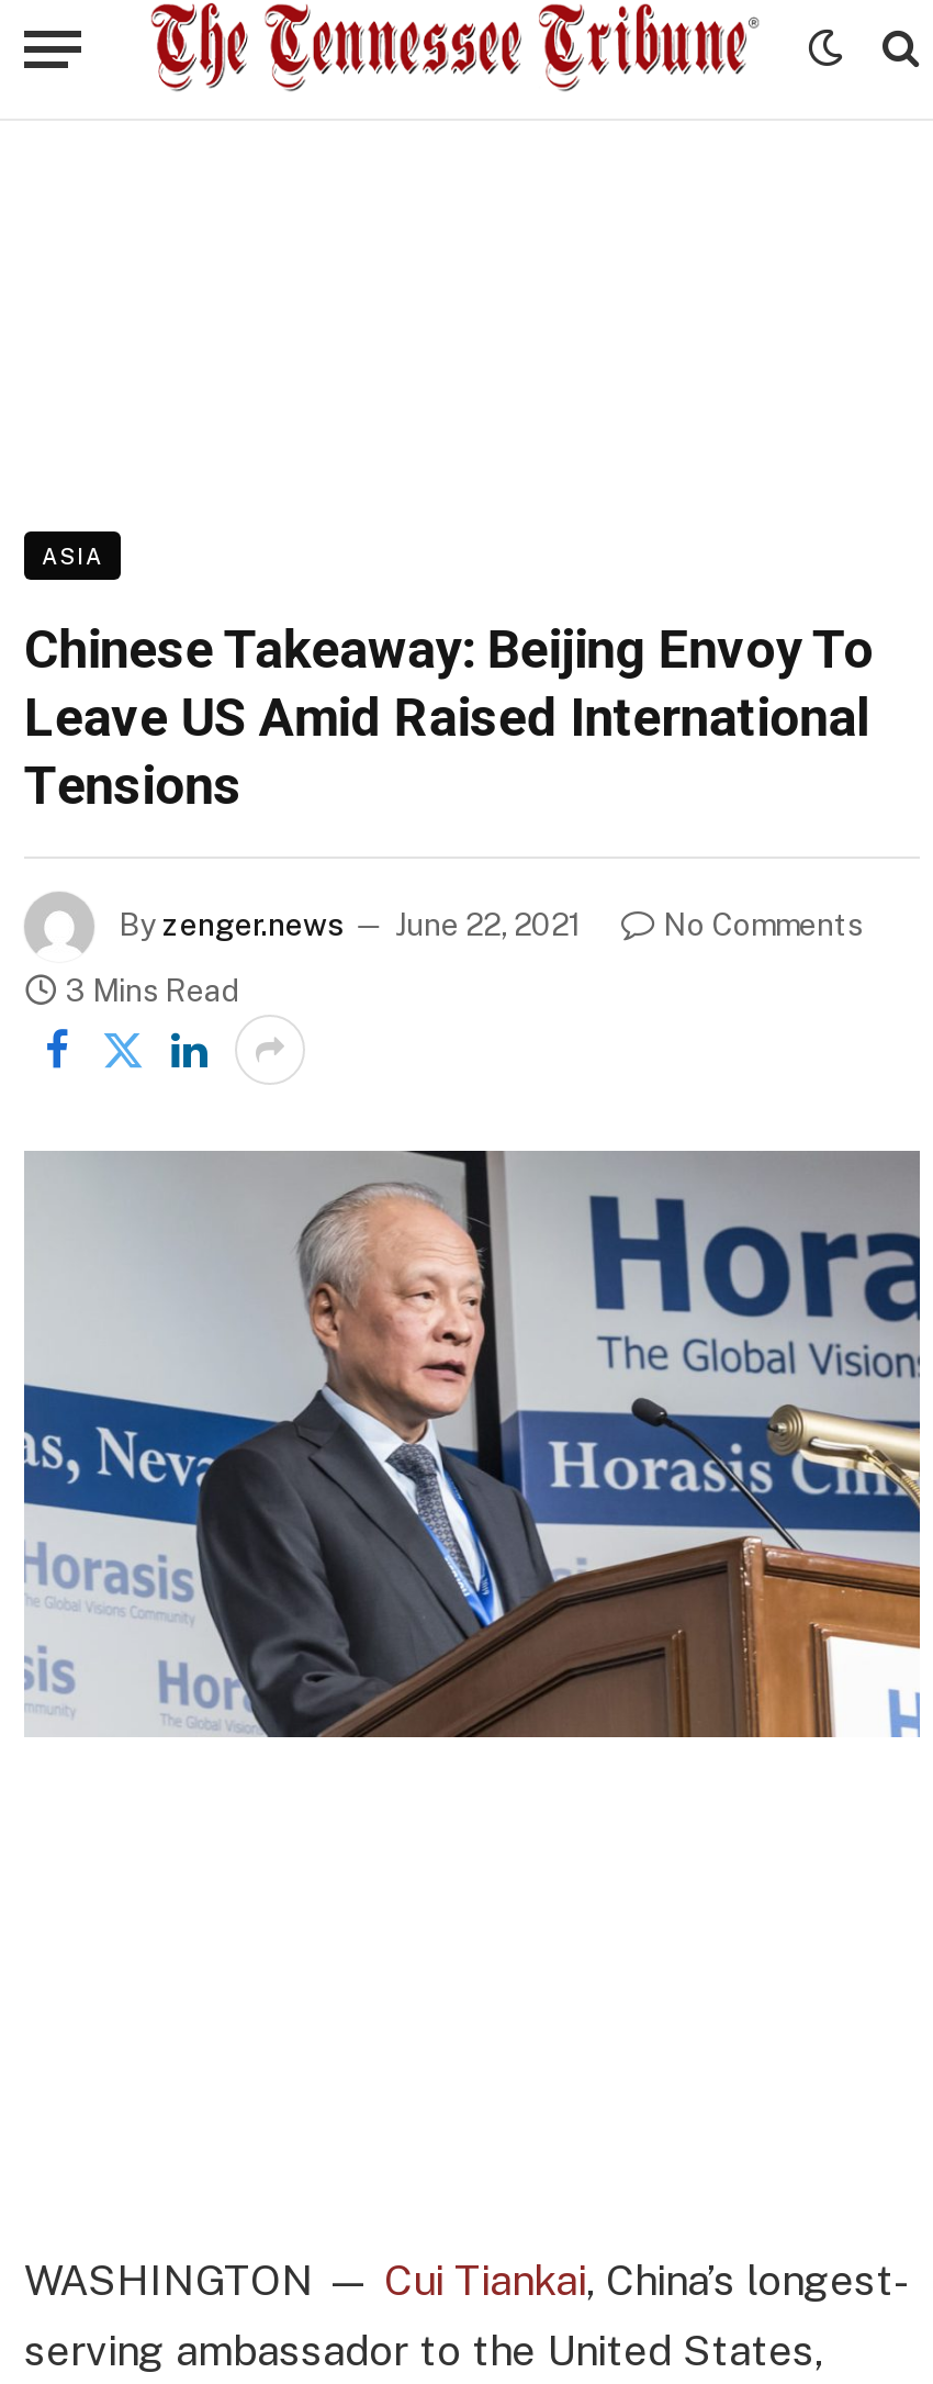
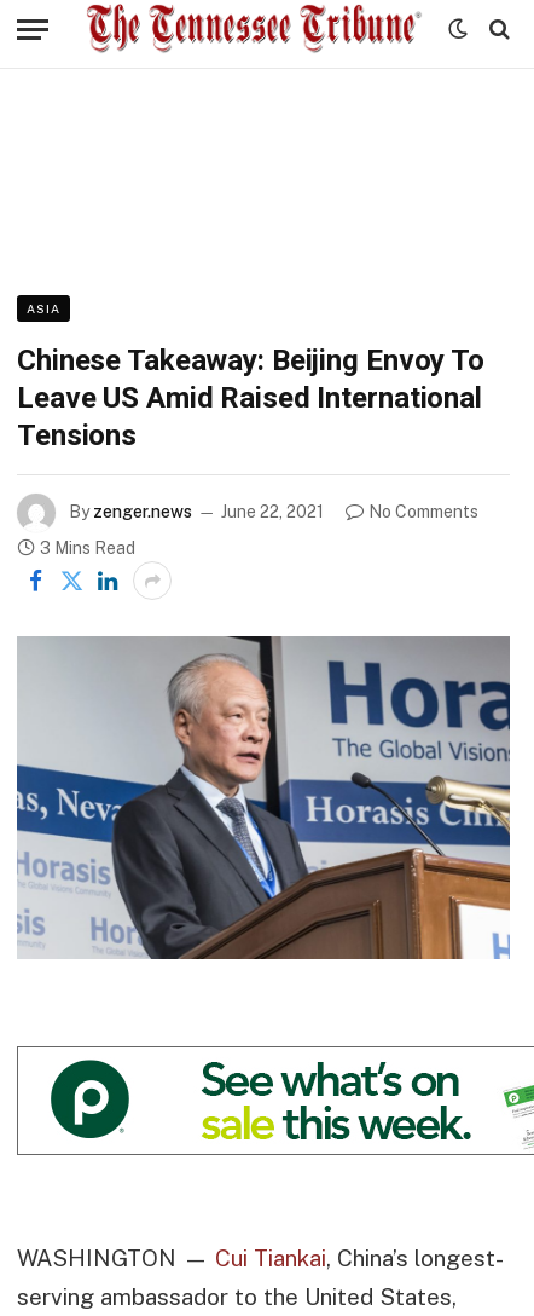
none -> [16,1045,530,1156] [image]

